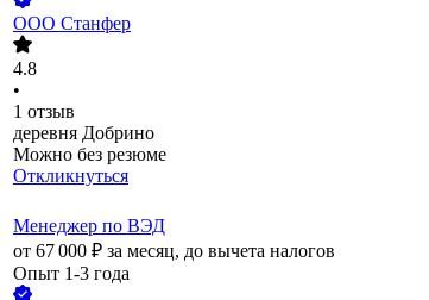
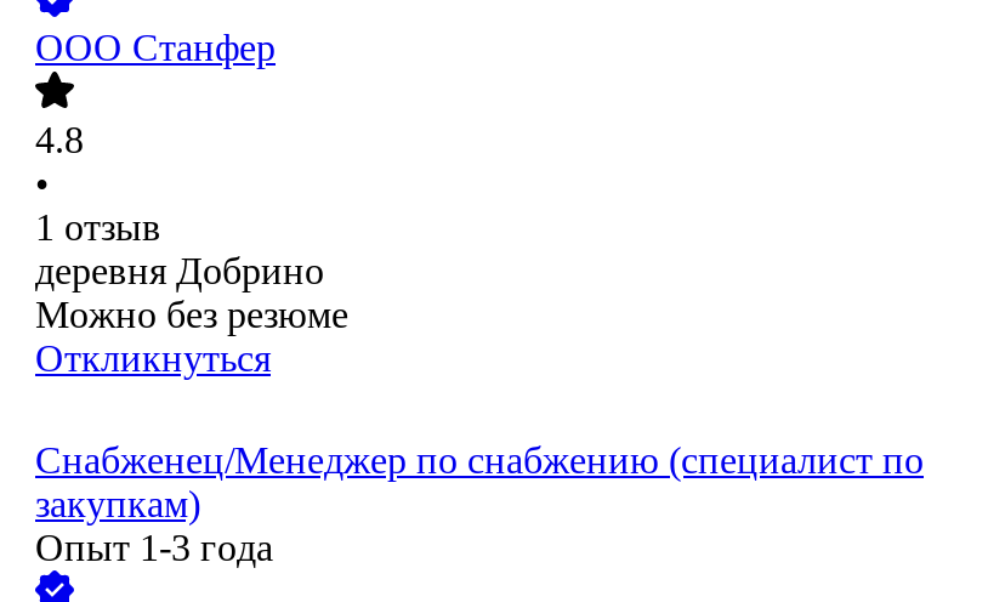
[13,216,335,261] Менеджер по ВЭД | от 67 000 ₽ за месяц, до вычета налогов -> [35,440,924,525] Снабженец/Менеджер по снабжению (специалист по | закупкам)

